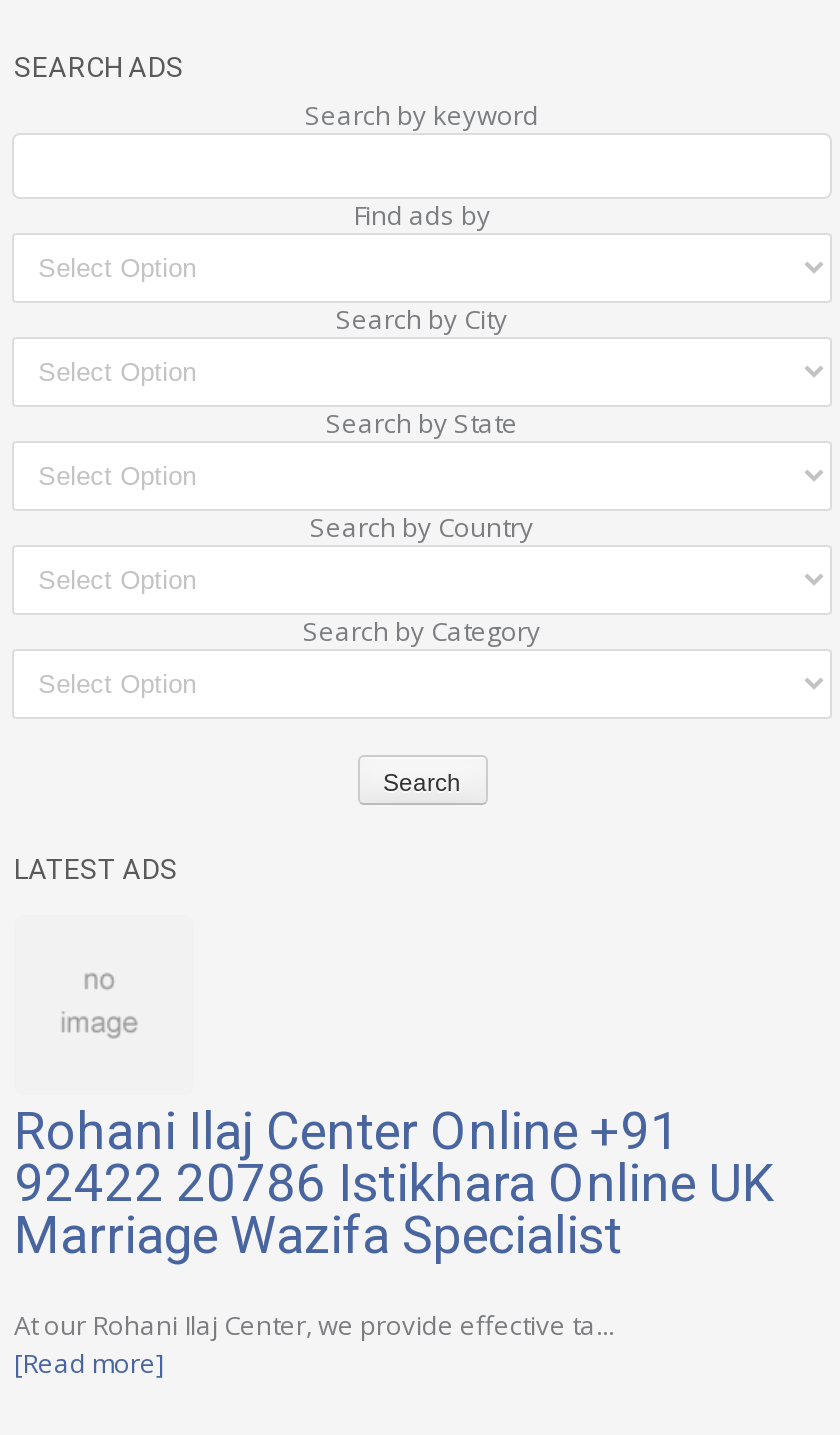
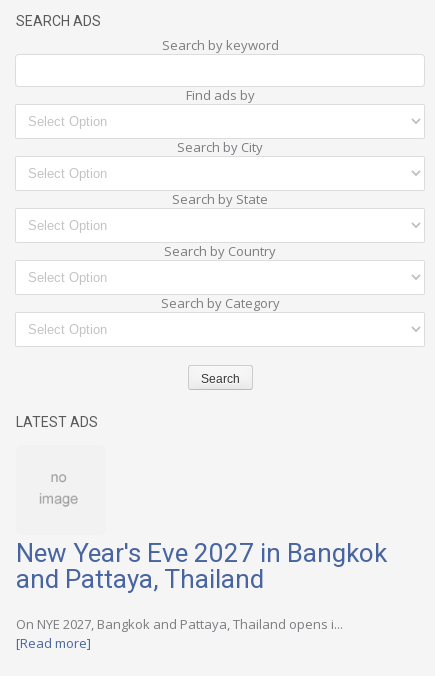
[14,1102,774,1266] Rohani Ilaj Center Online +91 | 92422 20786 Istikhara Online UK | Marriage Wazifa Specialist -> [16,538,387,594] New Year's Eve 2027 in Bangkok | and Pattaya, Thailand
[14,1307,614,1343] At our Rohani Ilaj Center, we provide effective ta... -> [16,615,343,633] On NYE 2027, Bangkok and Pattaya, Thailand opens i...

